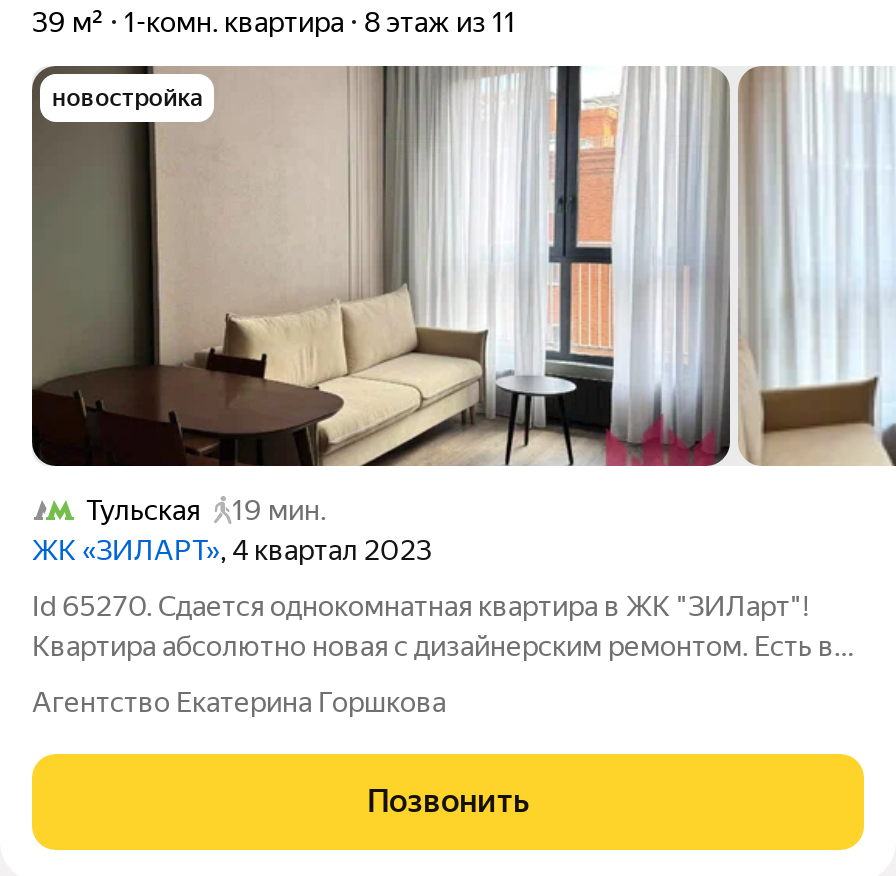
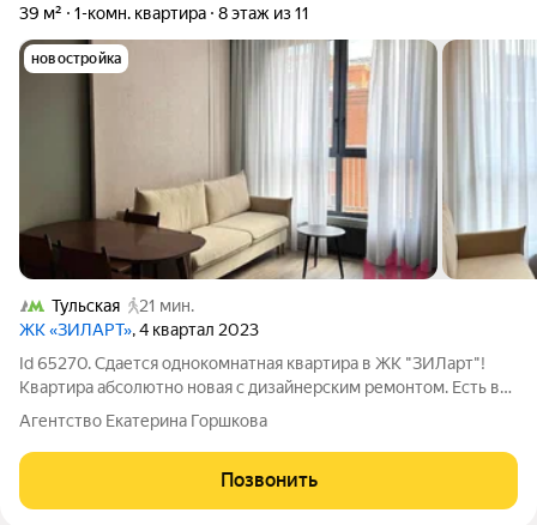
[86,494,326,526] Тульская 19 мин. -> [52,296,194,315] Тульская 21 мин.

